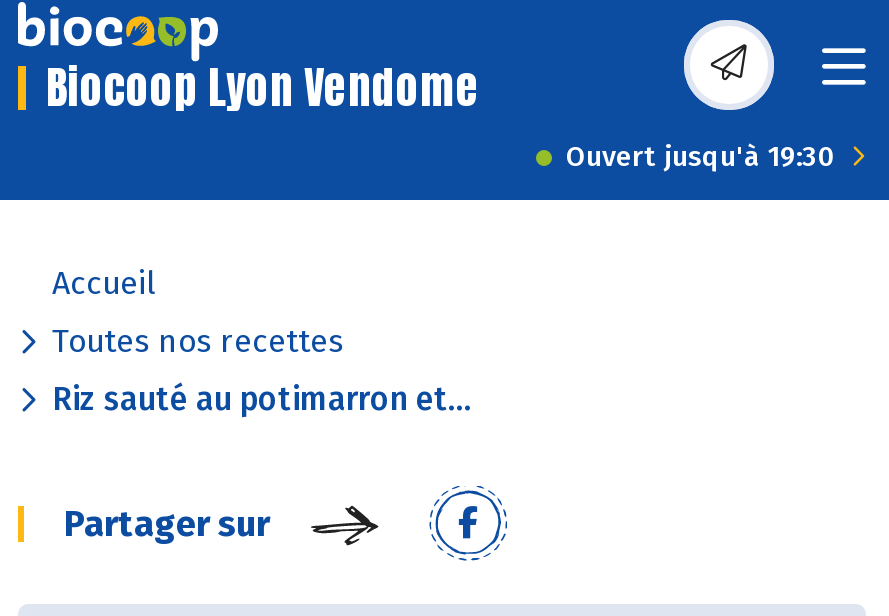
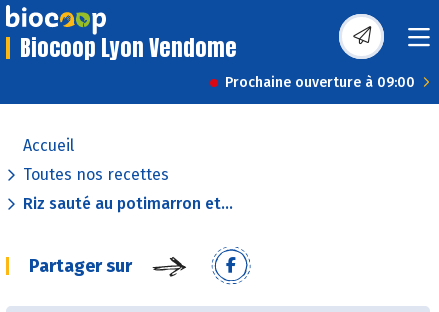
[566,140,836,174] Ouvert jusqu'à 19:30 -> [225,74,415,91] Prochaine ouverture à 09:00

